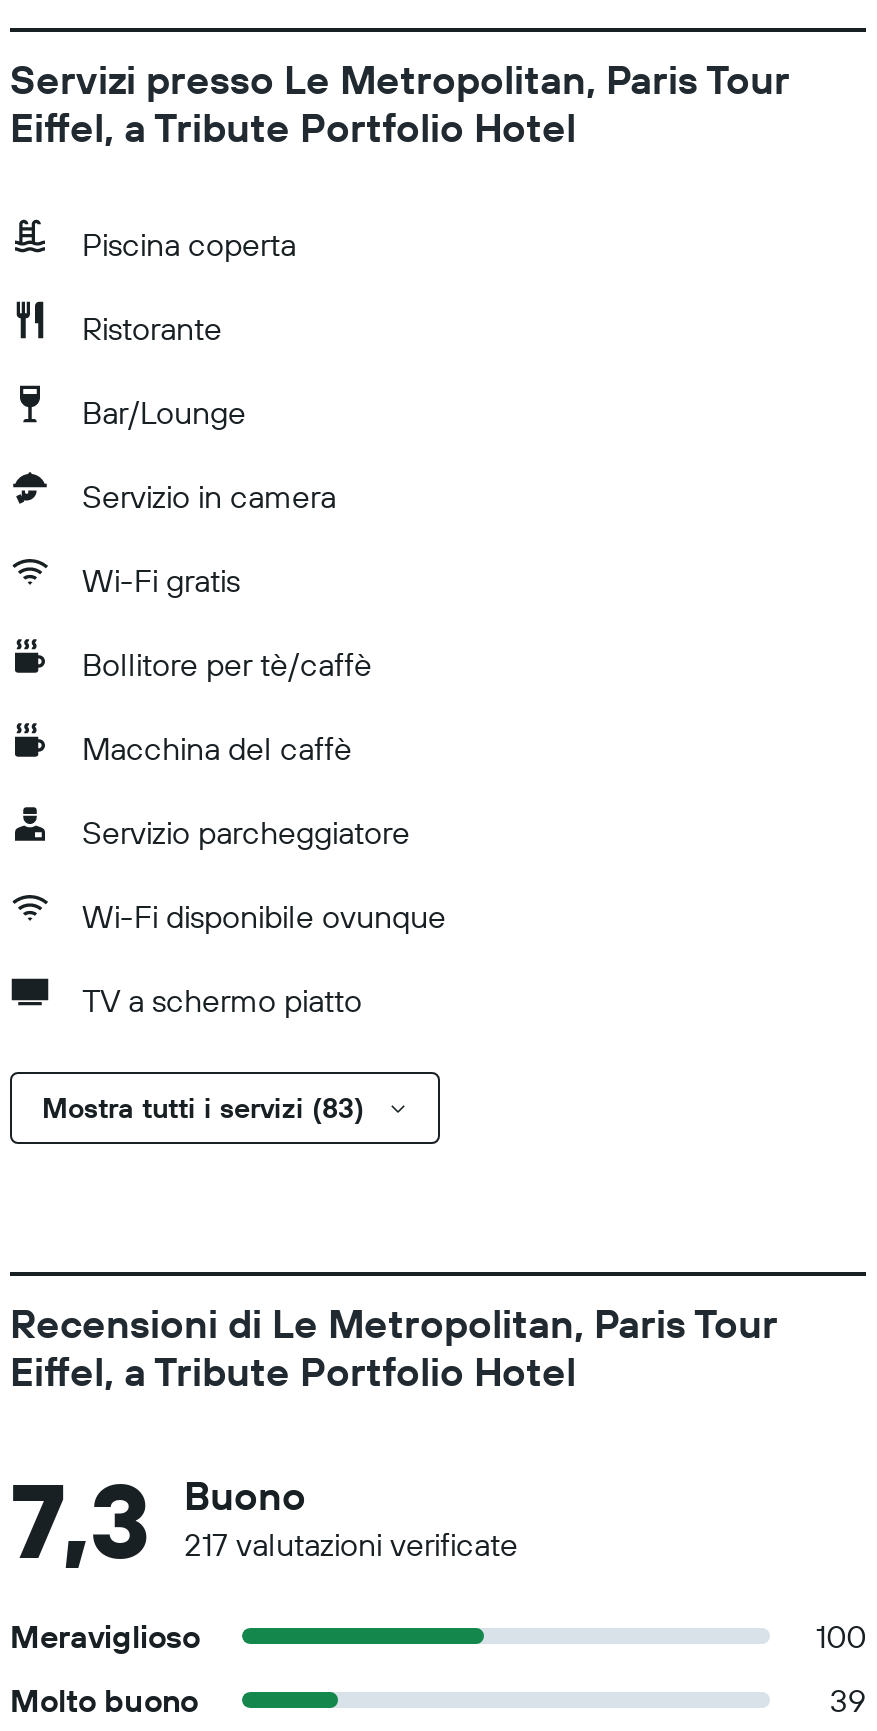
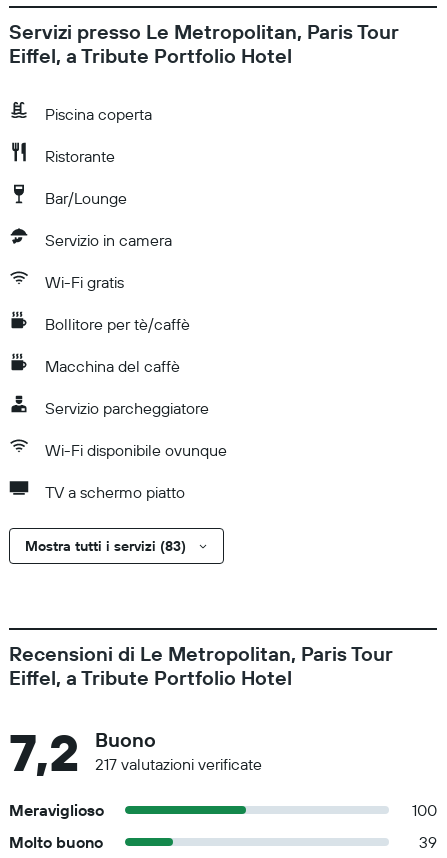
[10,1454,518,1586] 7,3 Buono 217 valutazioni verificate -> [9,719,262,785] 7,2 Buono 217 valutazioni verificate

